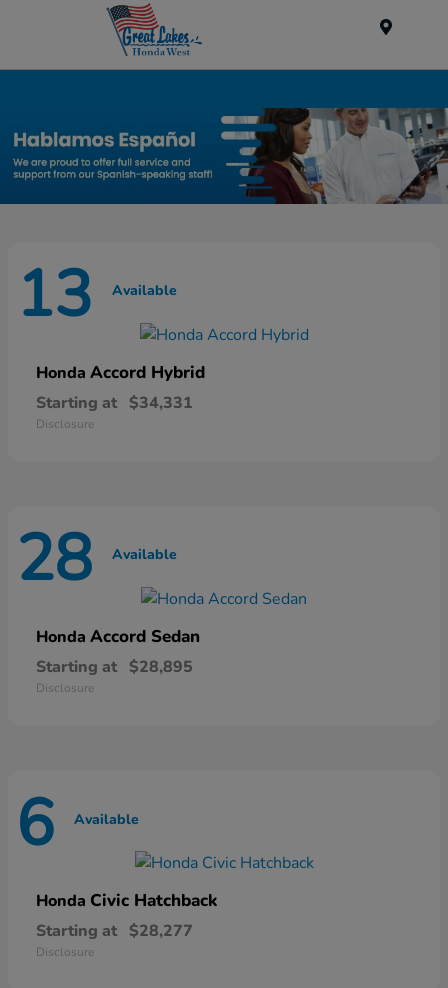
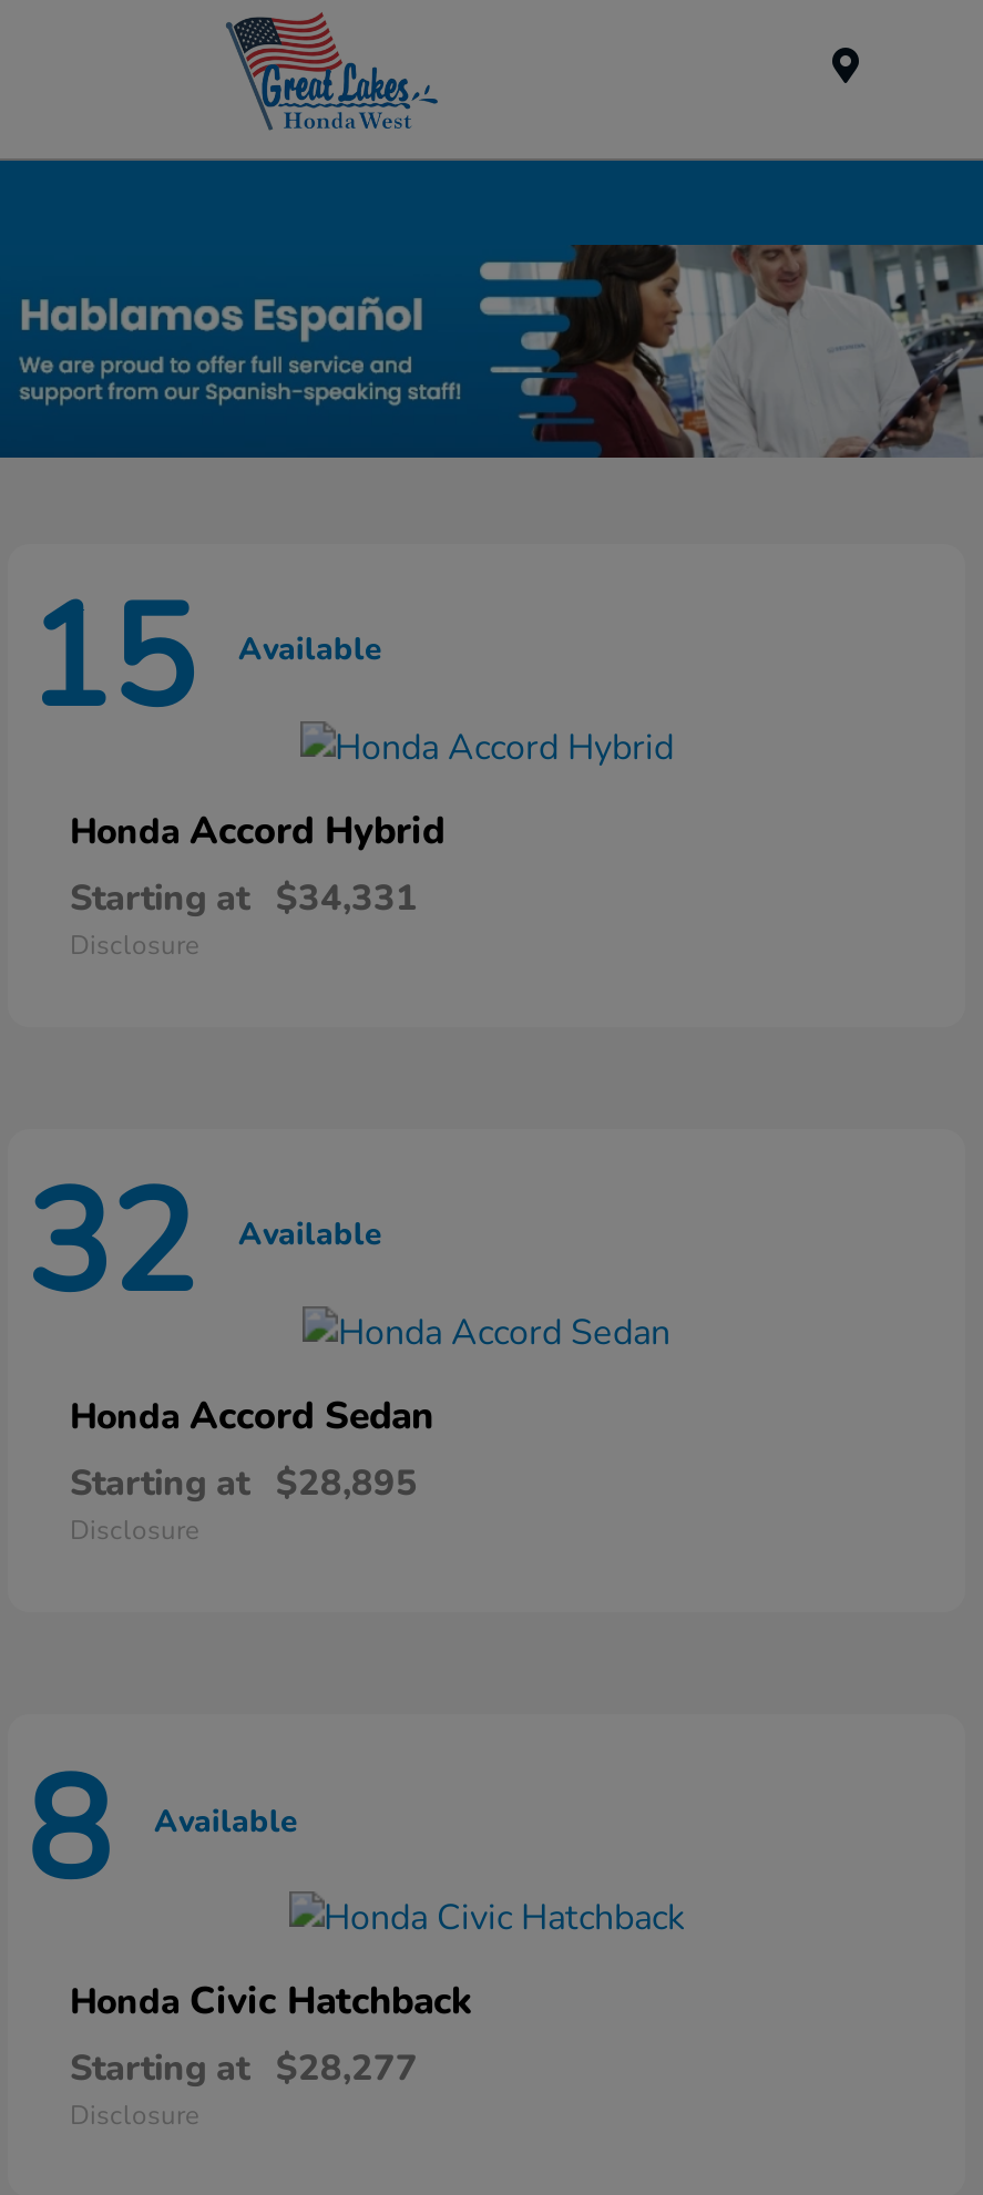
[16,251,177,339] 13 Available -> [25,562,382,757] 15 Available
[16,515,177,603] 28 Available -> [25,1148,382,1343] 32 Available
[16,779,139,867] 6 Available -> [25,1733,298,1928] 8 Available

